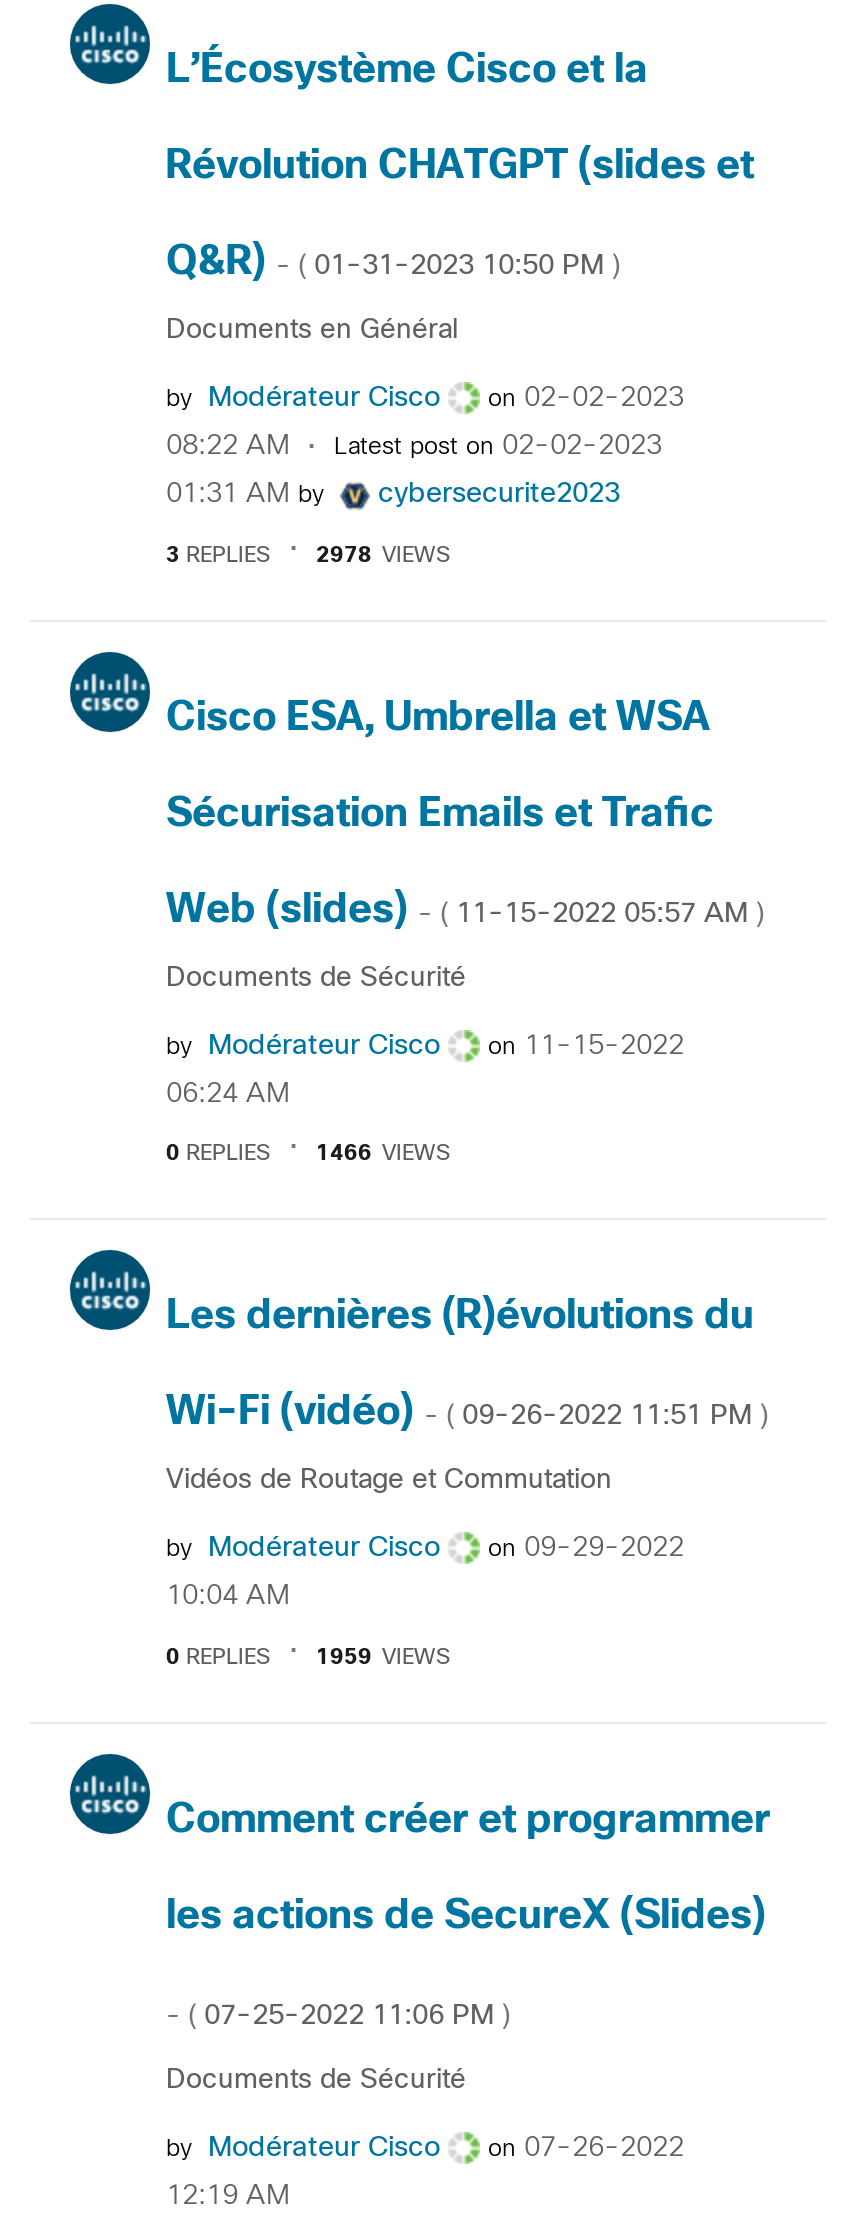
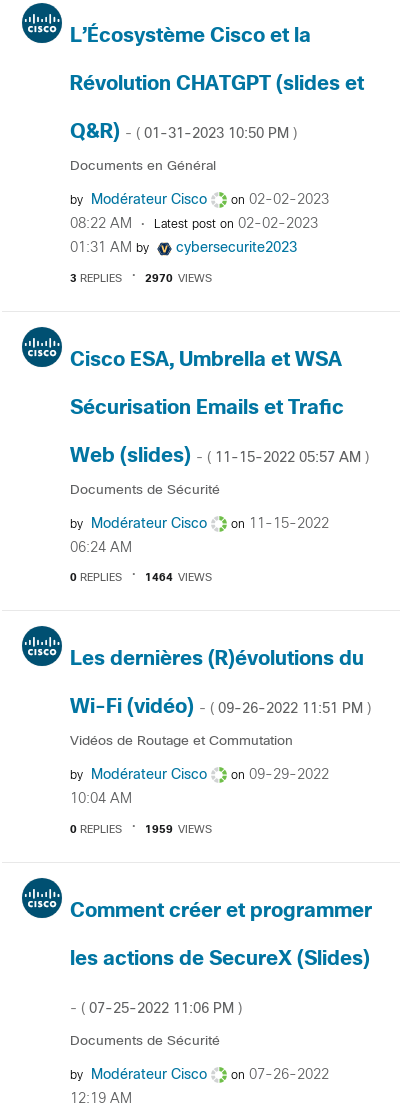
[316,545,450,565] 2978 VIEWS -> [145,273,212,283] 2970 VIEWS
[316,1144,450,1164] 1466 VIEWS -> [145,573,212,583] 1464 VIEWS

